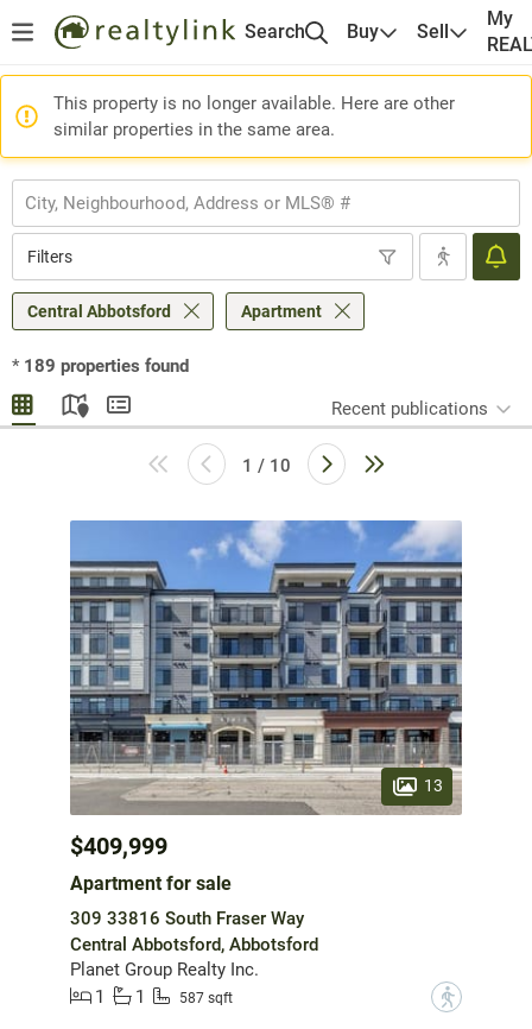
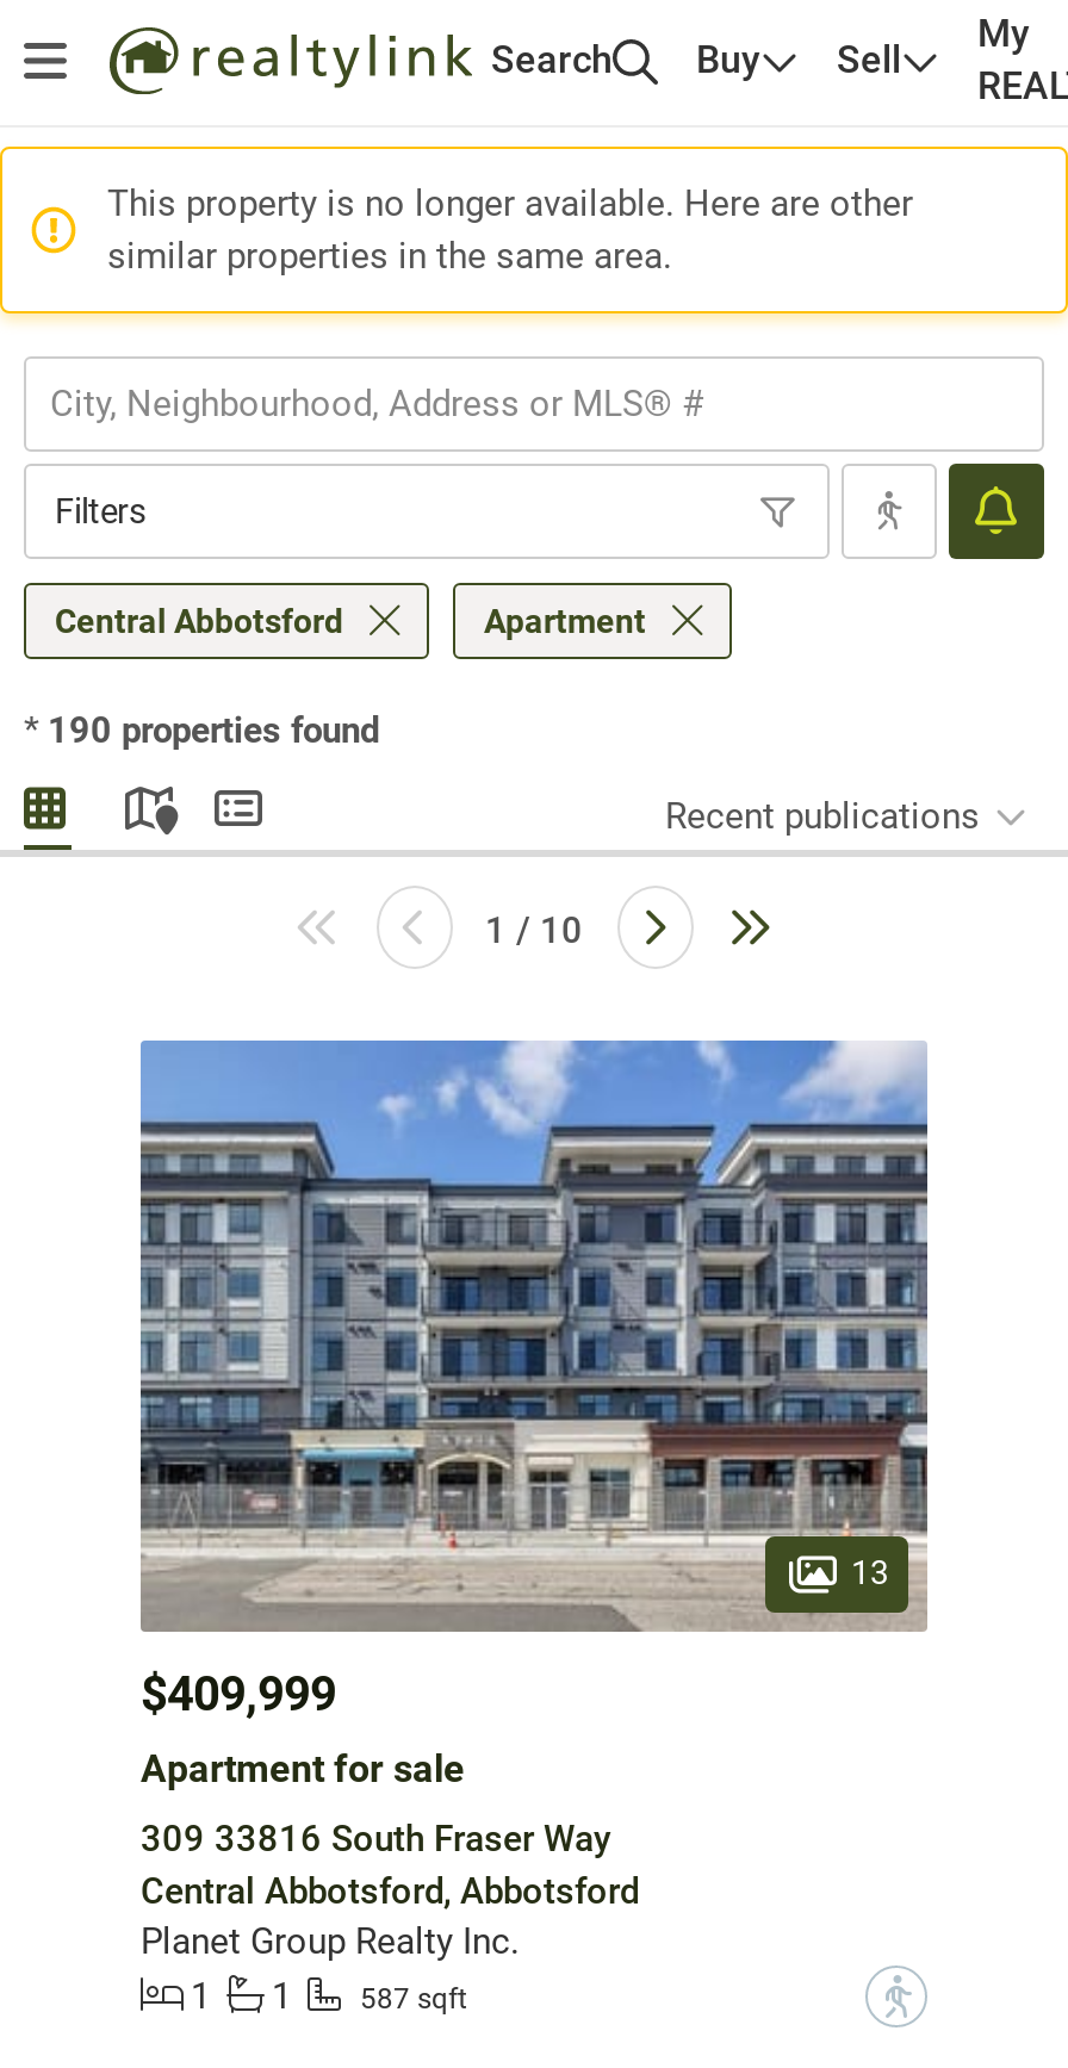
[12,355,189,377] * 189 properties found -> [24,709,379,752] * 190 properties found

